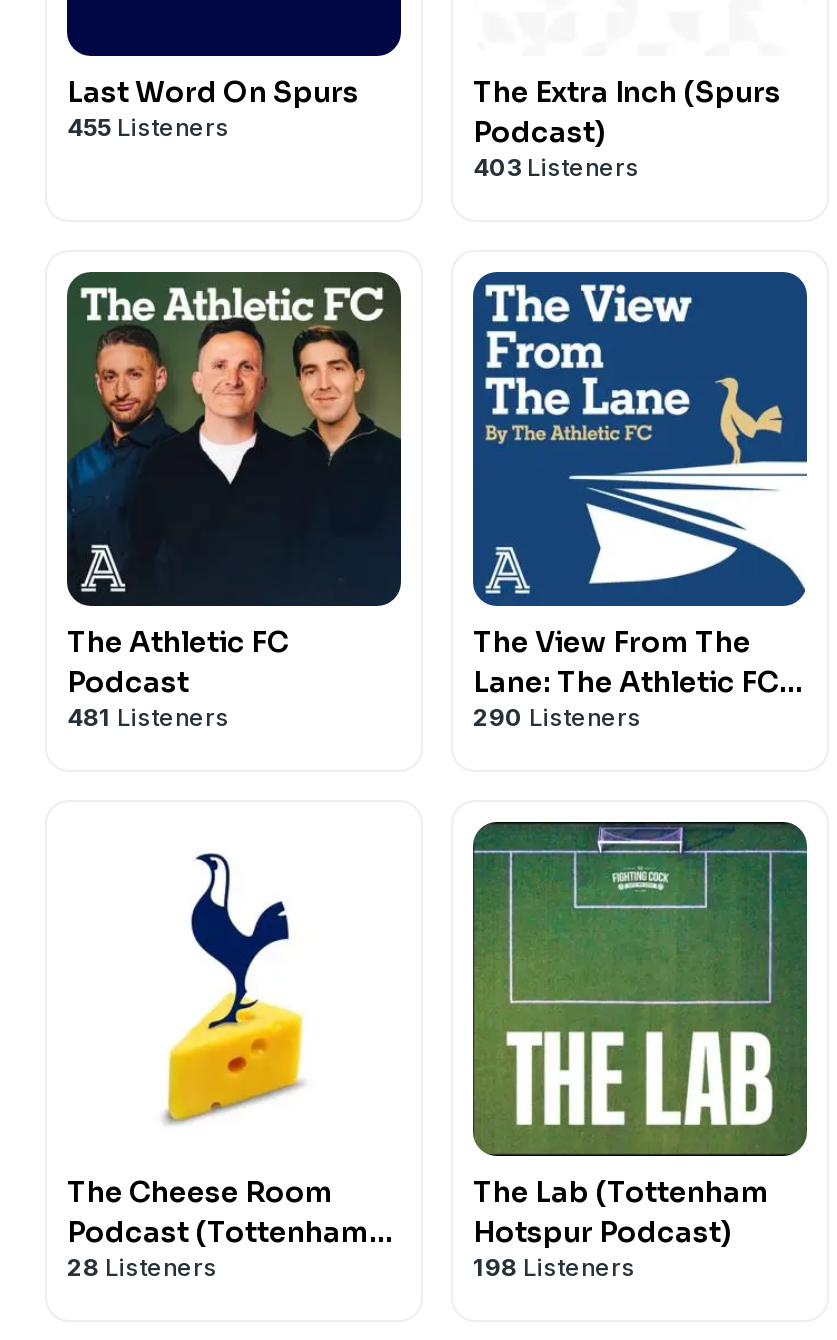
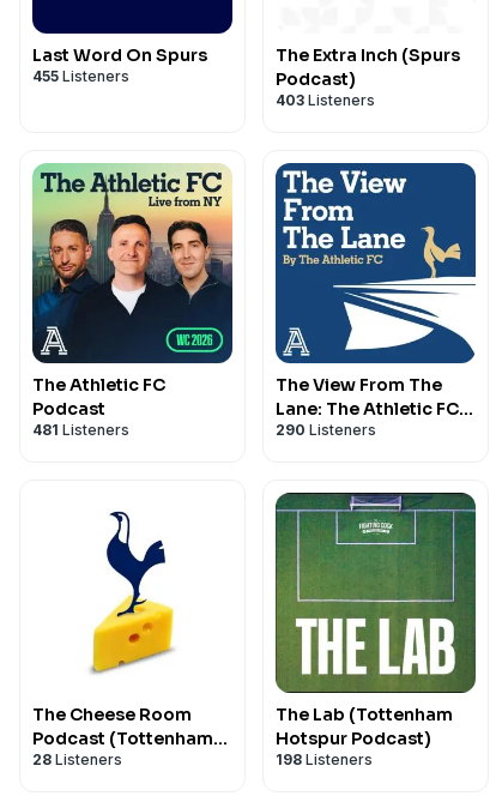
[67,270,403,602] [image] -> [32,163,232,360] [image]

